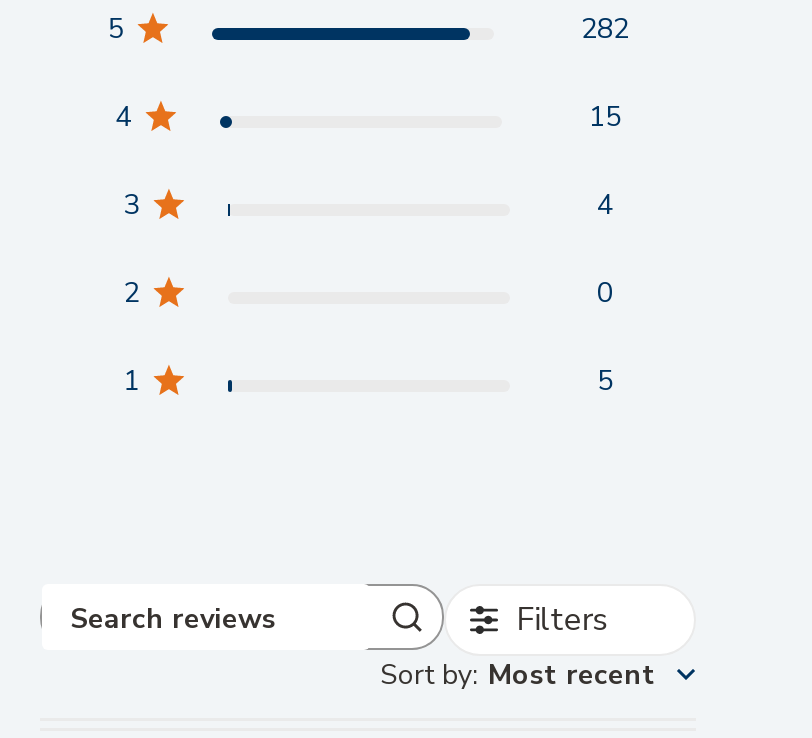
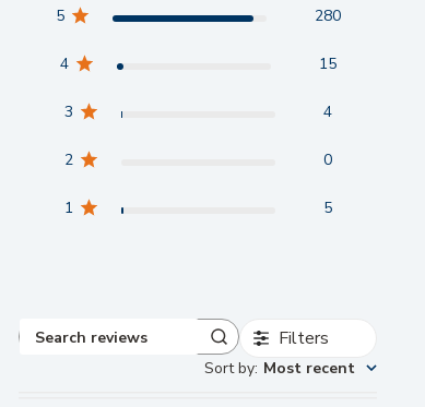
[581,9,629,47] 282 -> [314,5,340,26] 280

